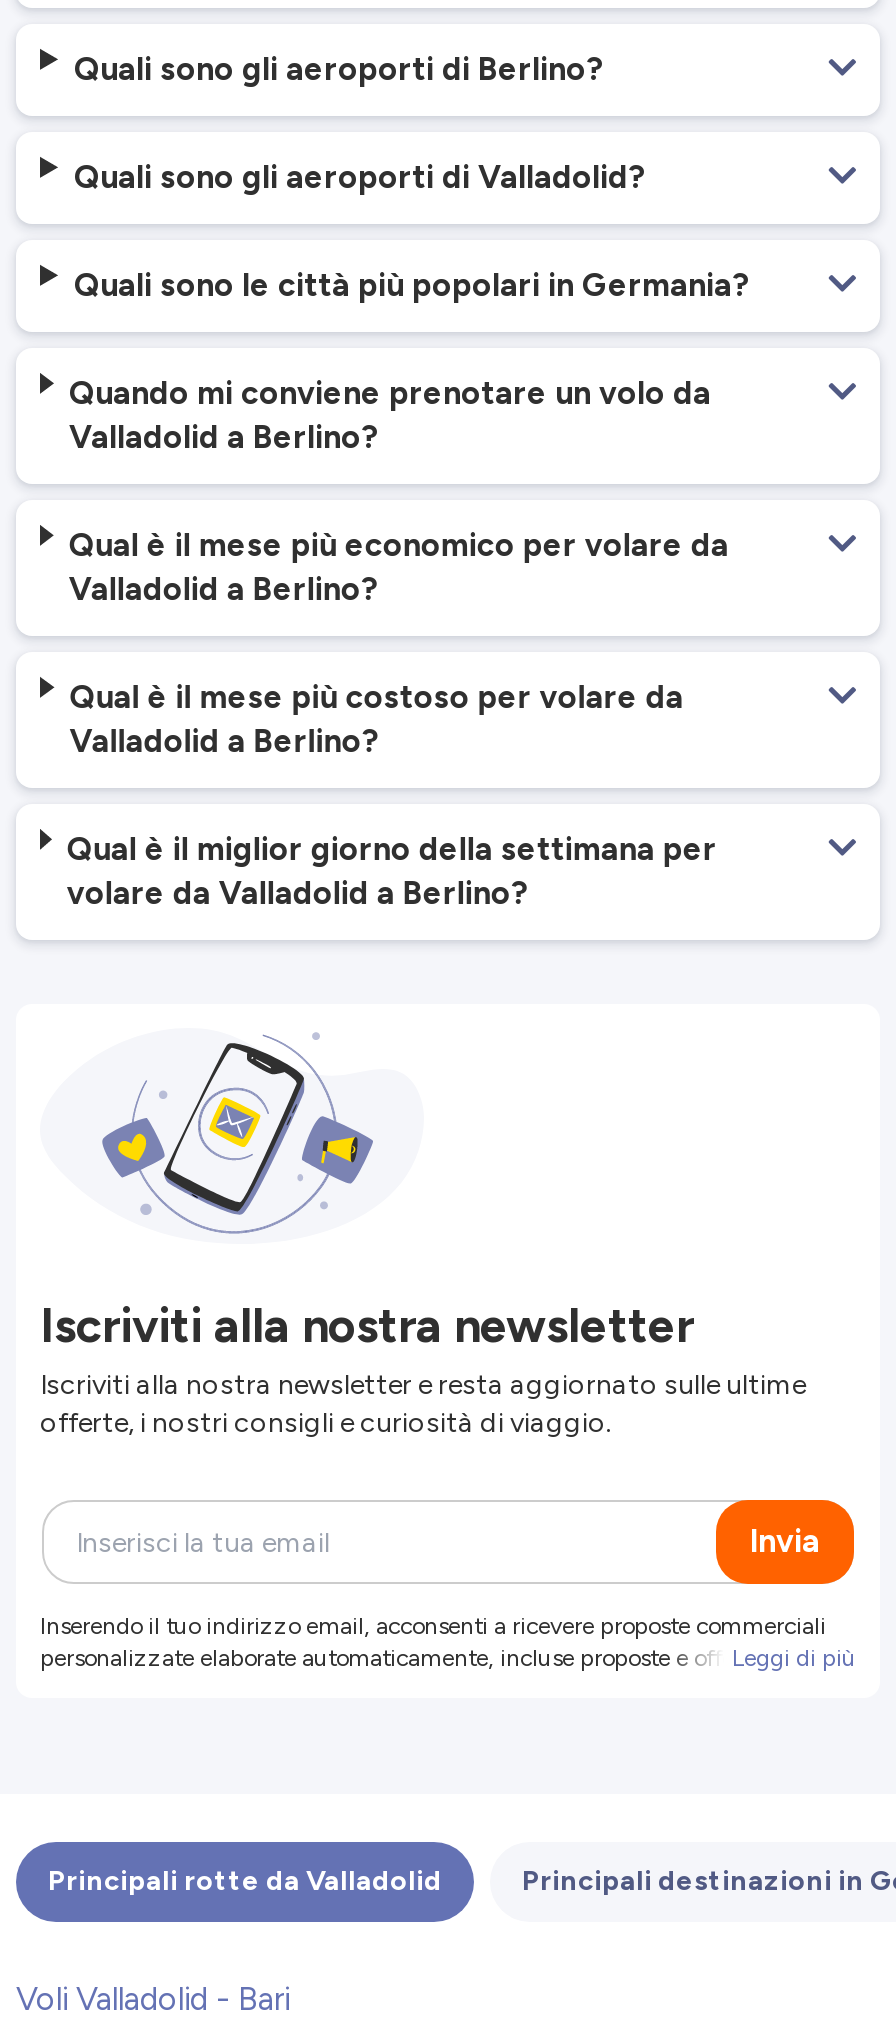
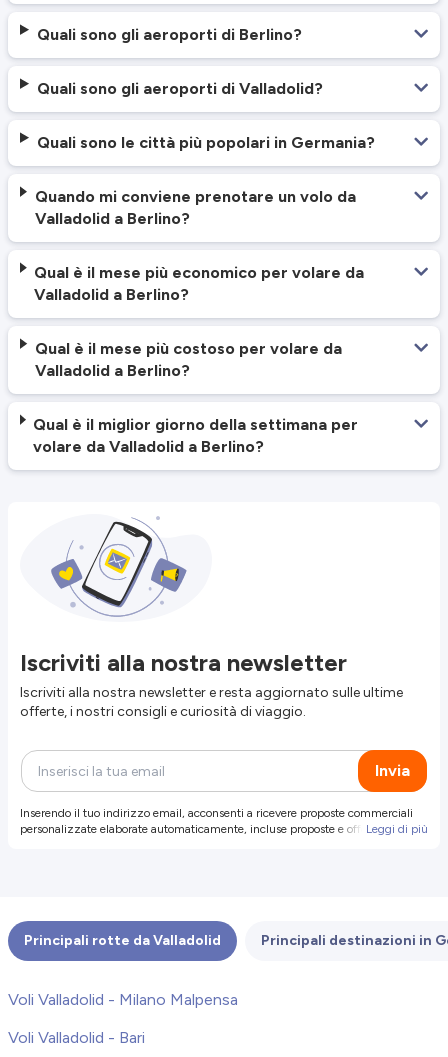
none -> [8,990,238,1009] Voli Valladolid - Milano Malpensa

